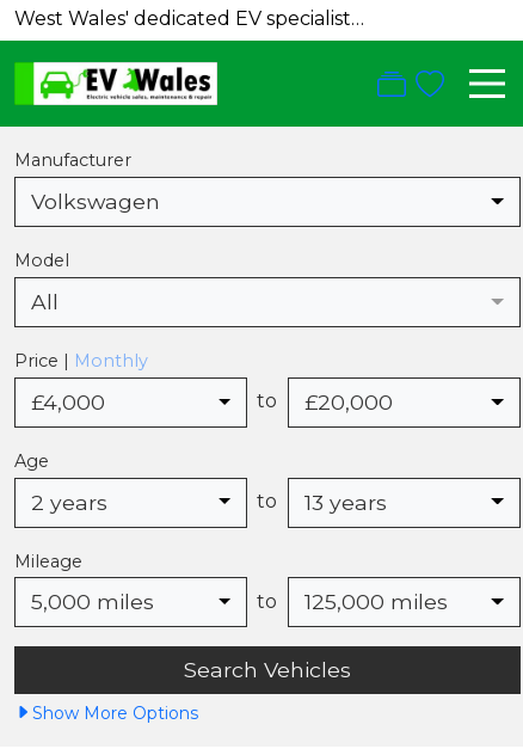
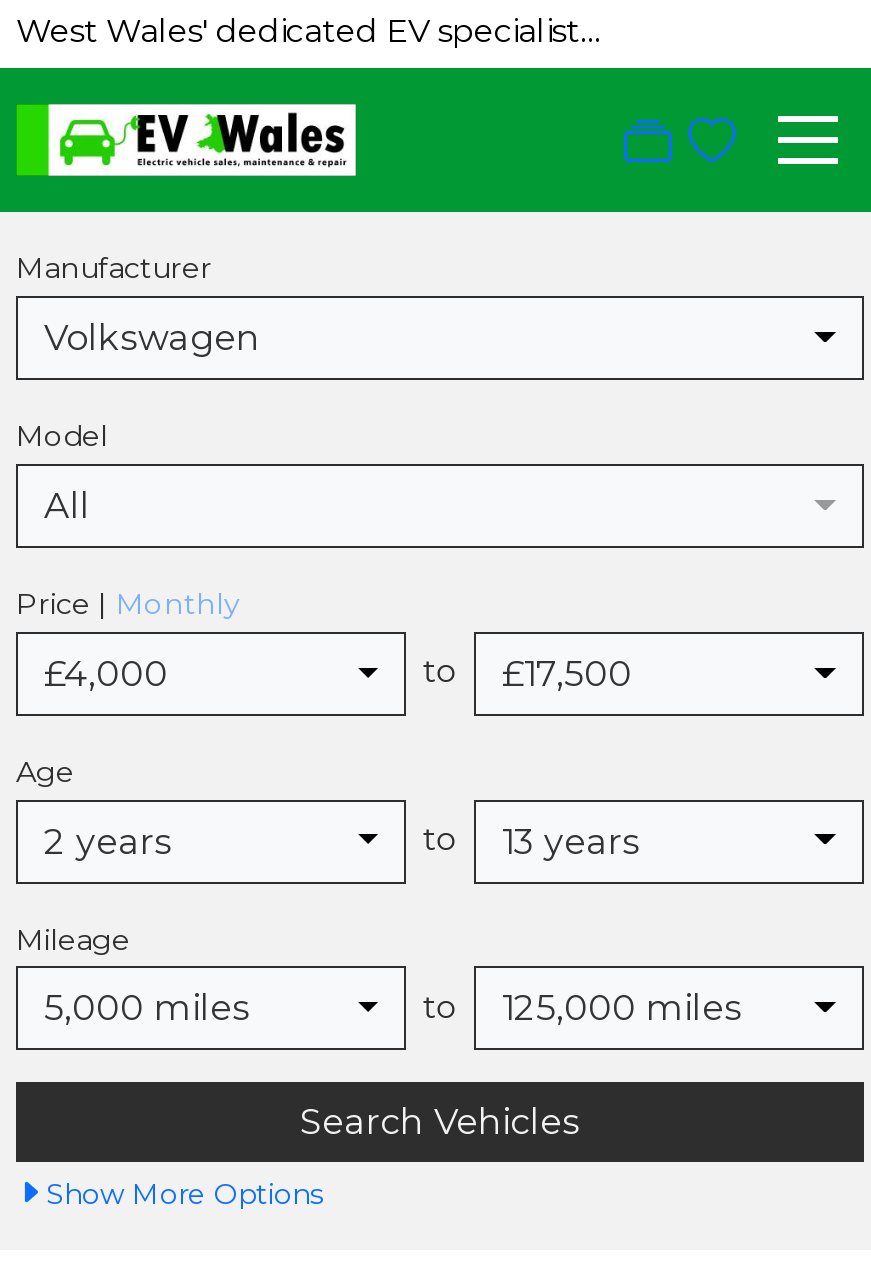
[257,389,393,414] to £20,000 -> [422,651,632,693] to £17,500

